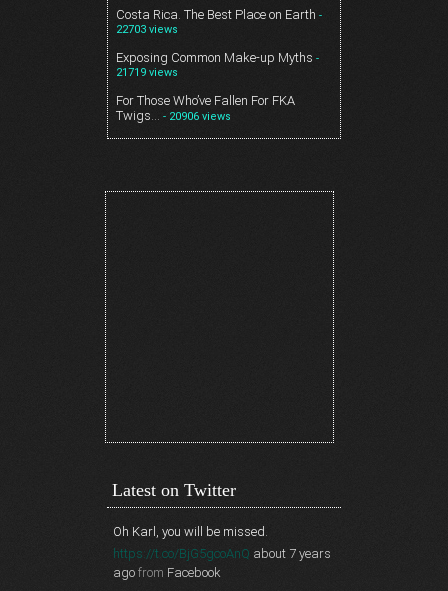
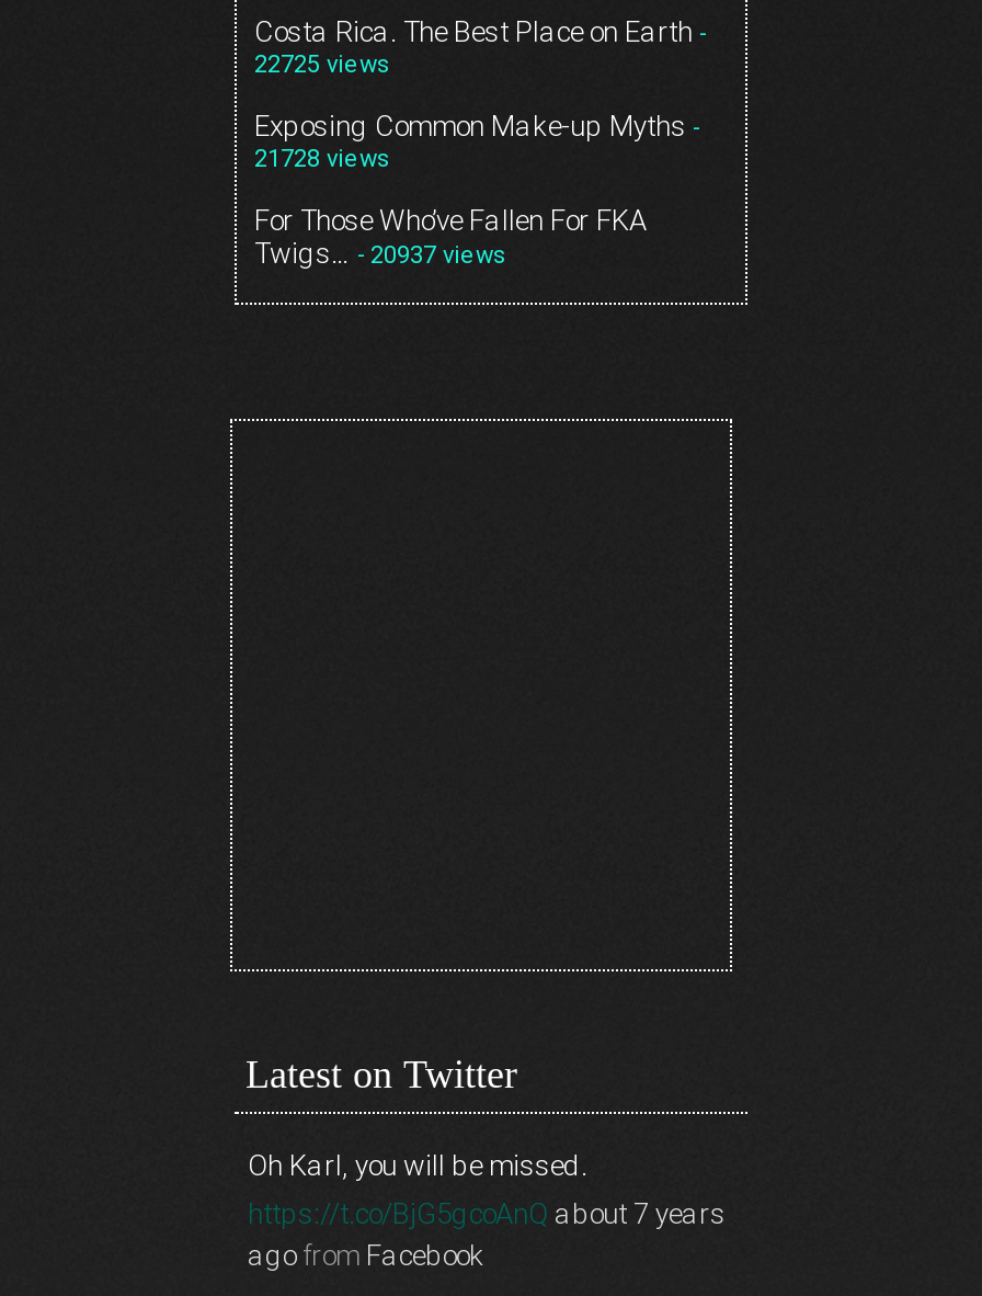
[116,23,178,36] 22703 views -> [254,51,390,79] 22725 views
[116,66,178,79] 21719 views -> [254,145,390,174] 21728 views
[116,108,231,123] Twigs… - 20906 views -> [254,237,506,270] Twigs… - 20937 views

